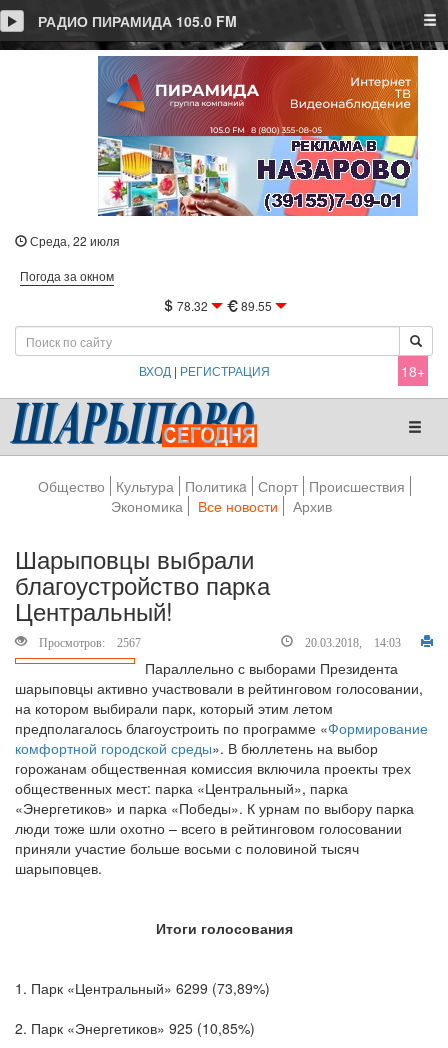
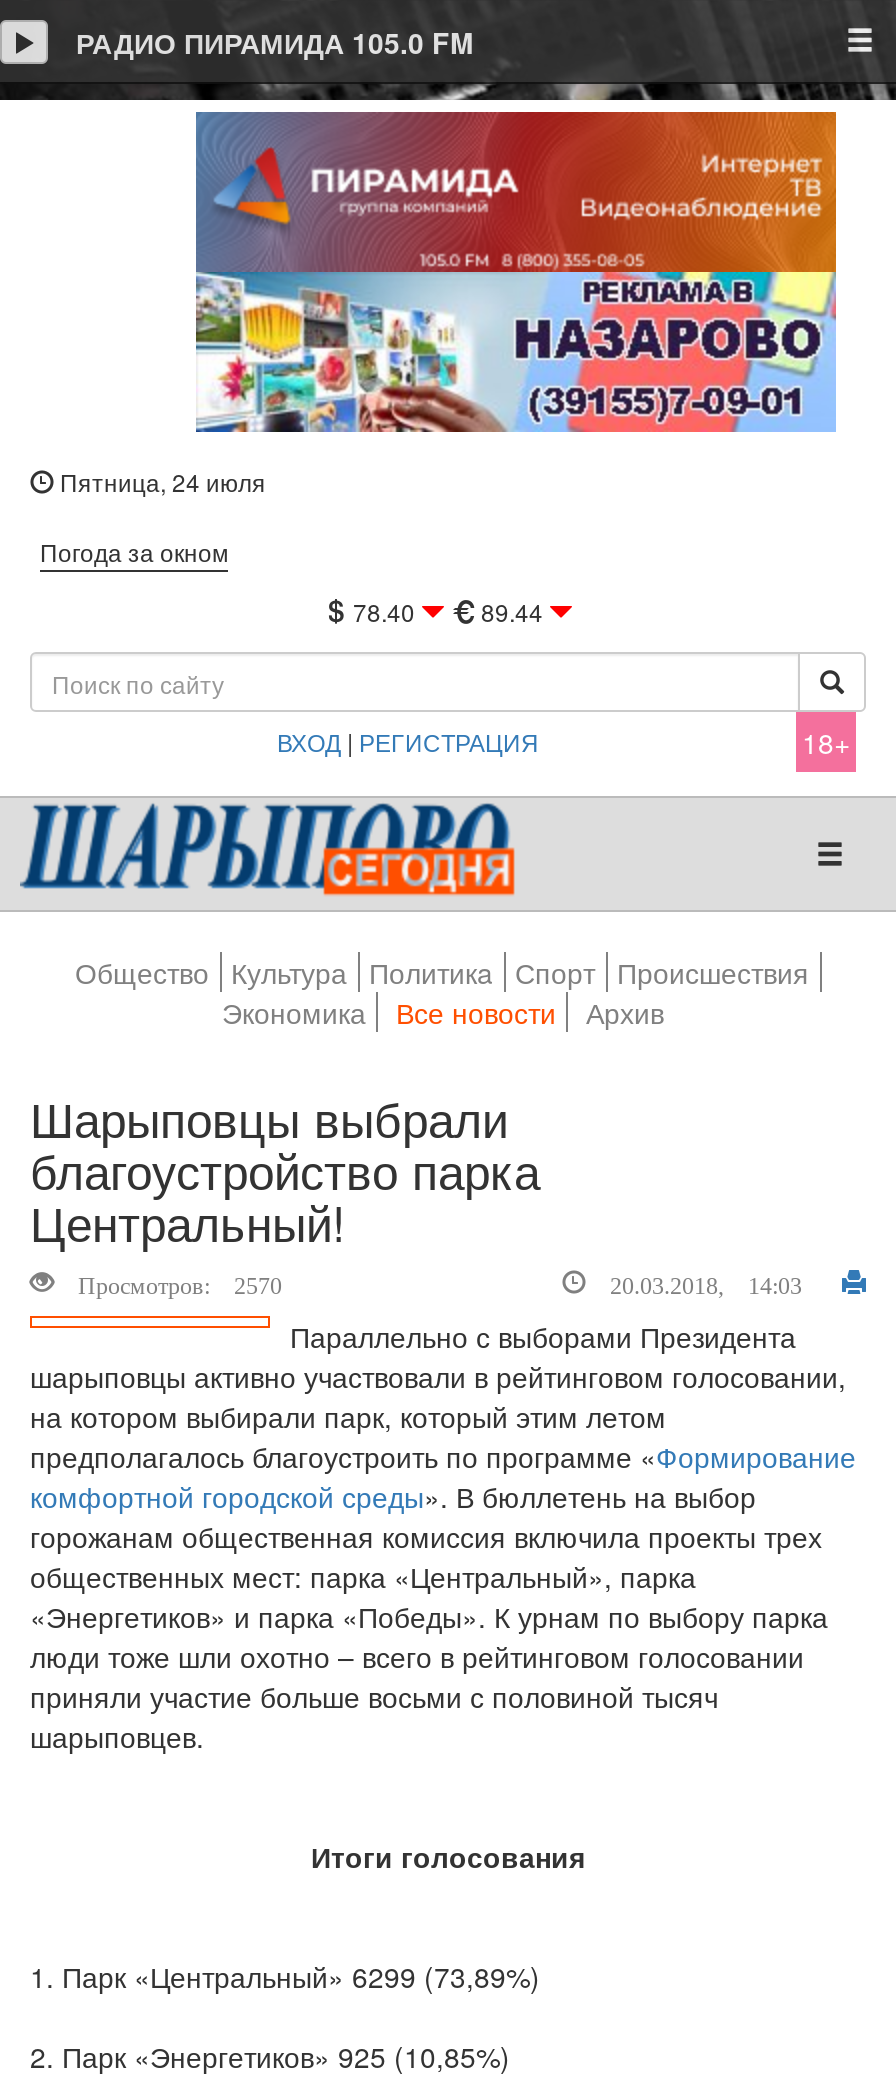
[27,232,120,249] Среда, 22 июля -> [54,464,266,498] Пятница, 24 июля
[173,297,210,314] 78.32 -> [347,594,421,628] 78.40
[237,297,274,314] 89.55 -> [475,594,549,628] 89.44
[27,634,141,648] Просмотров: 2567 -> [54,1268,282,1296] Просмотров: 2570

